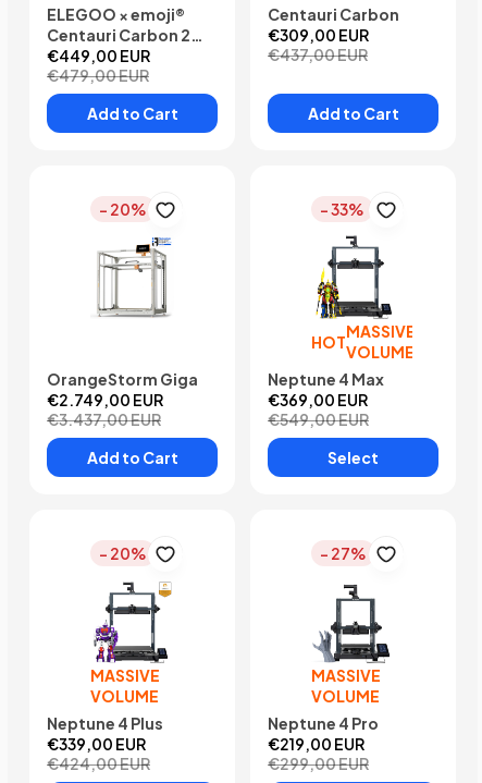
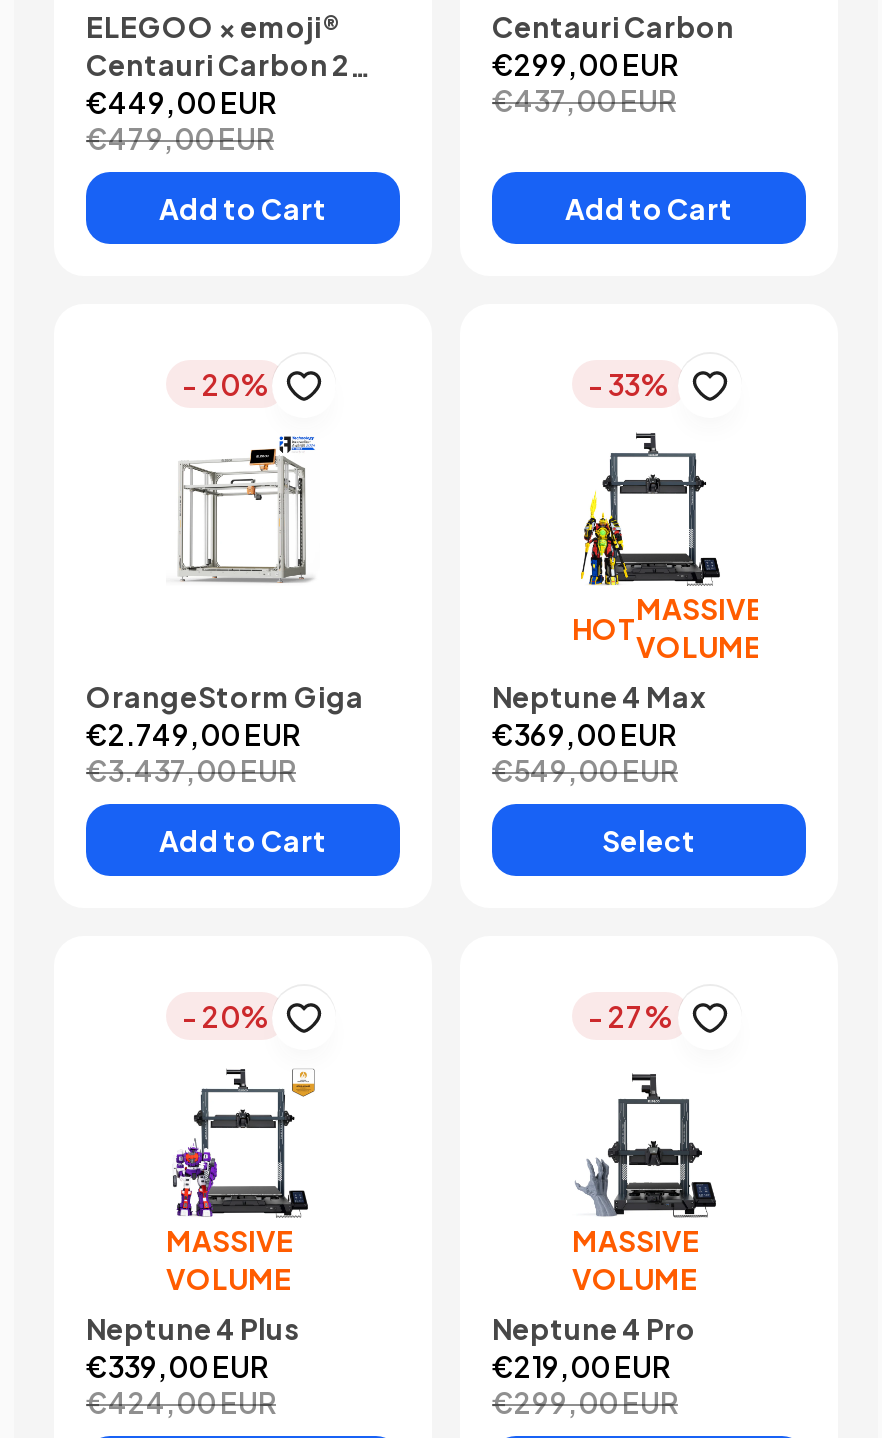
[268,25,369,45] €309,00 EUR -> [492,47,678,83] €299,00 EUR

